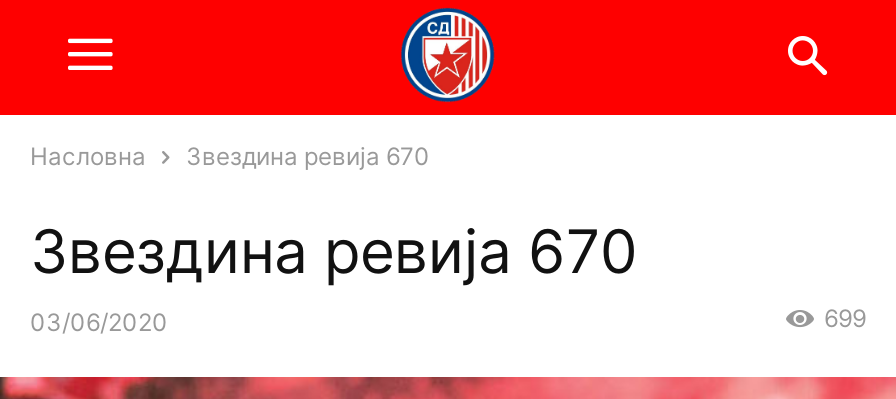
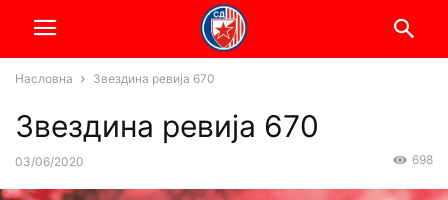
[824,303,866,333] 699 -> [412,152,433,167] 698

